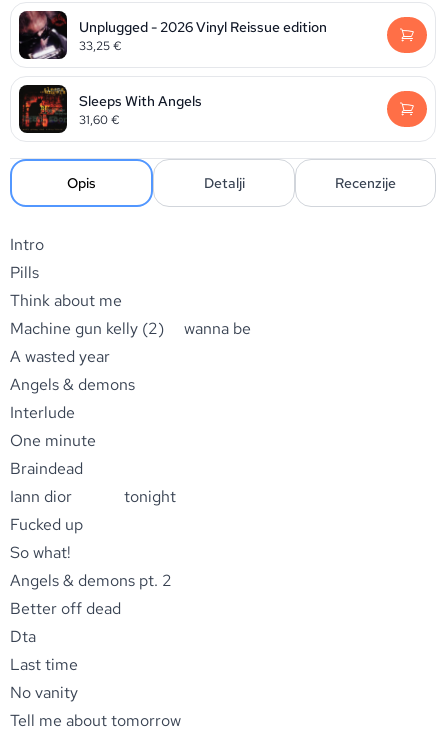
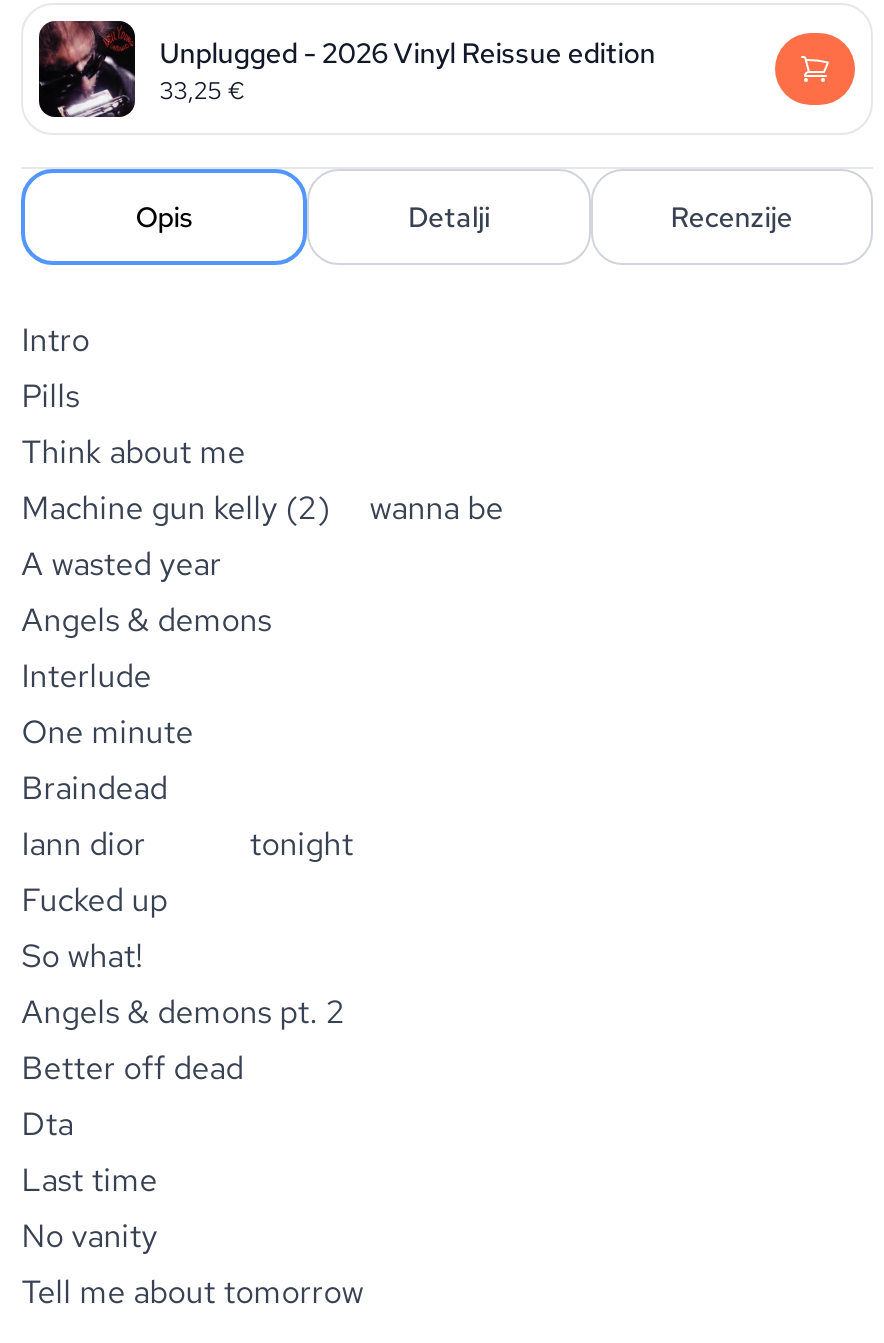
[21,84,202,134] [image] | Sleeps With Angels | 31,60 € -> none

